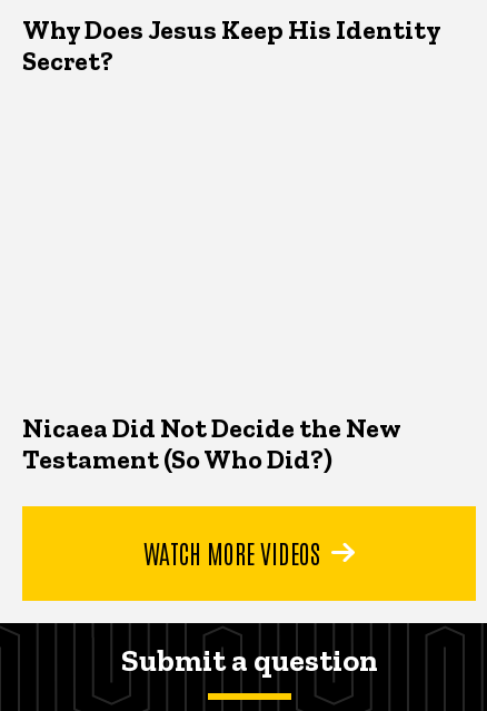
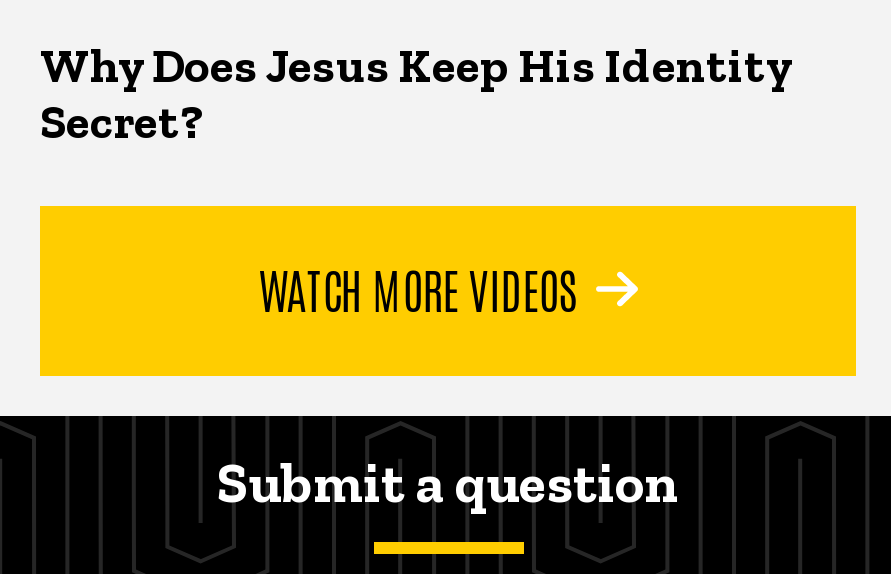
[22,411,400,475] Nicaea Did Not Decide the New | Testament (So Who Did?) -> none

